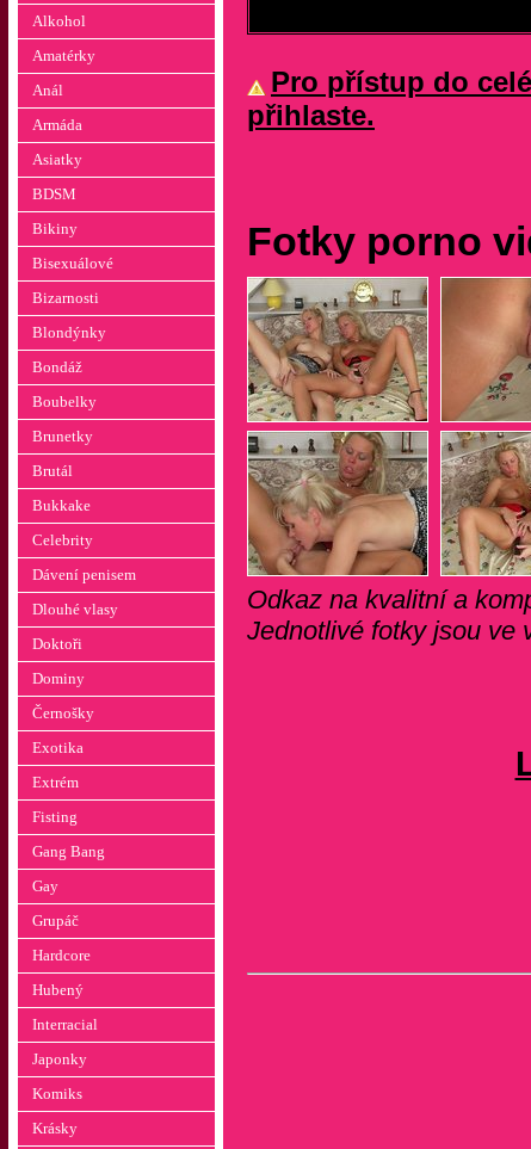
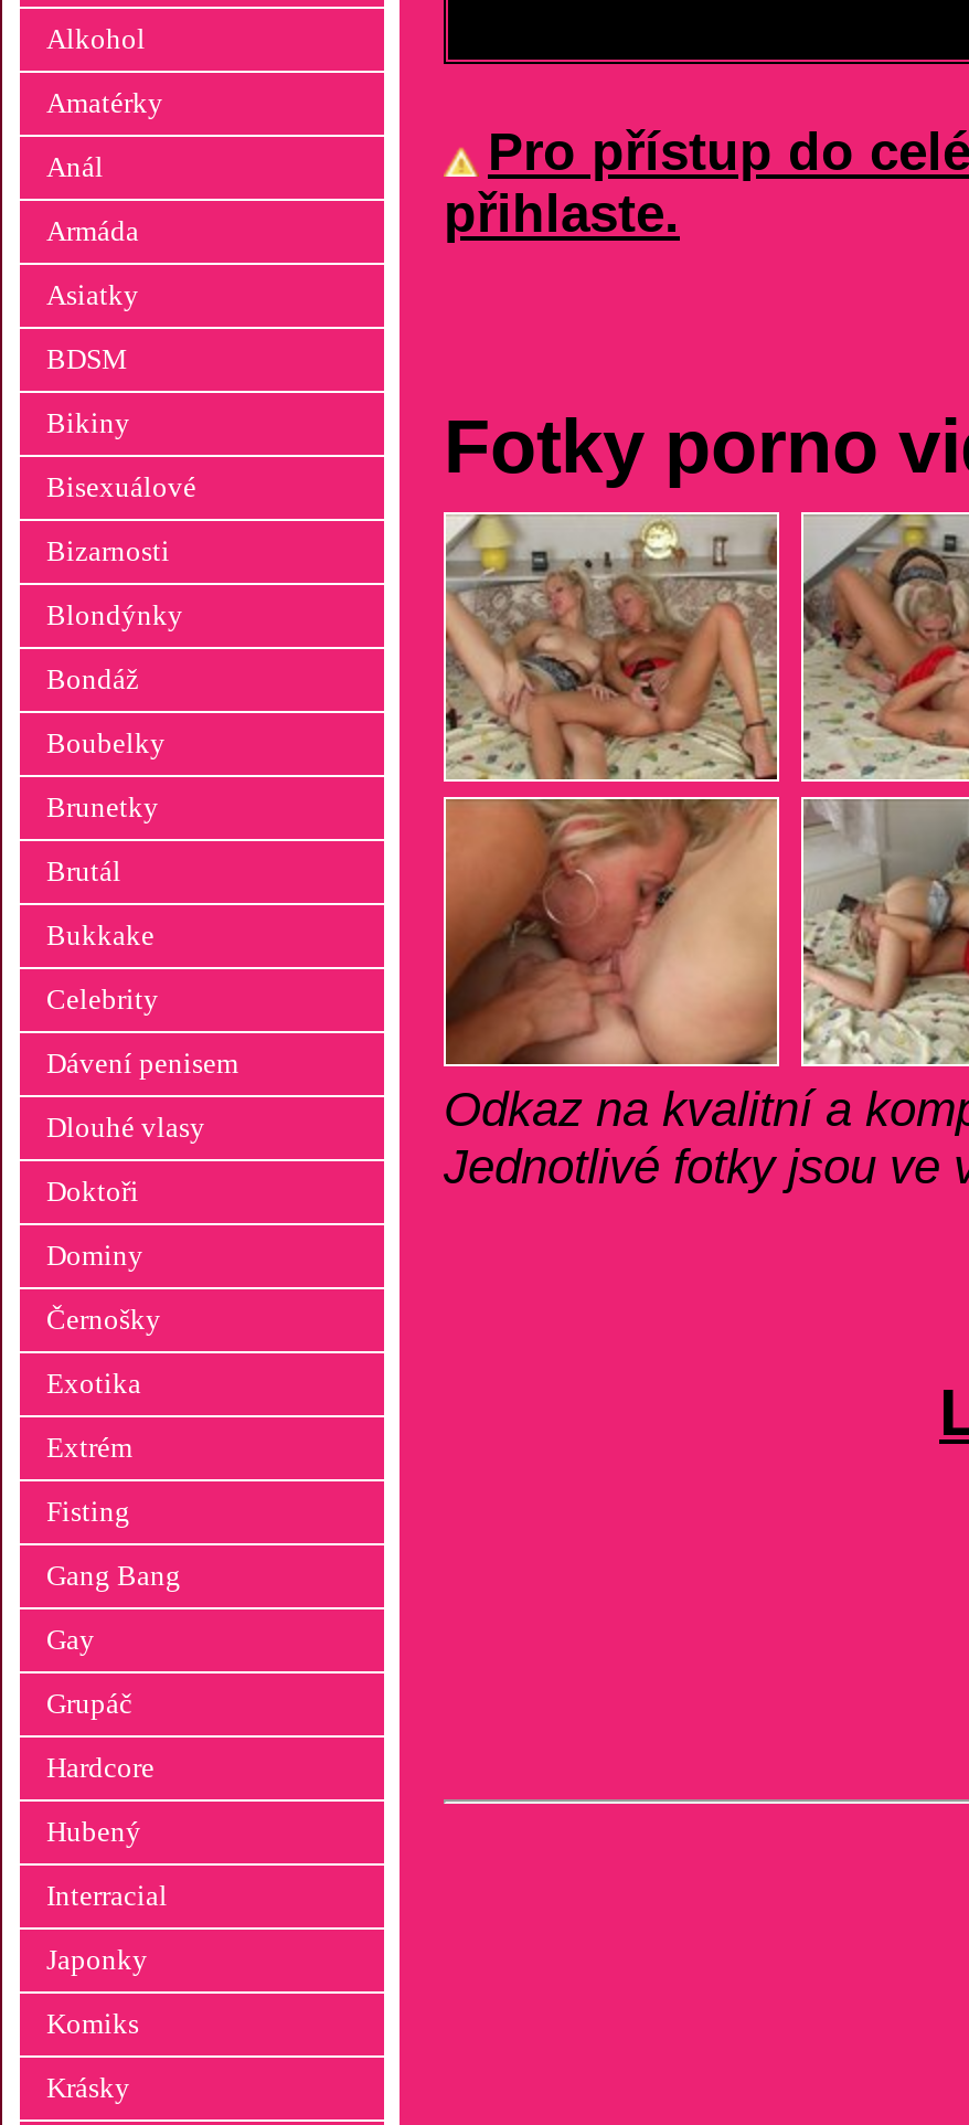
[440,277,527,421] [image] -> [801,512,962,779] [image]
[247,431,428,576] [image] -> [444,797,779,1066] [image]
[442,432,527,575] [image] -> [803,799,962,1064] [image]

